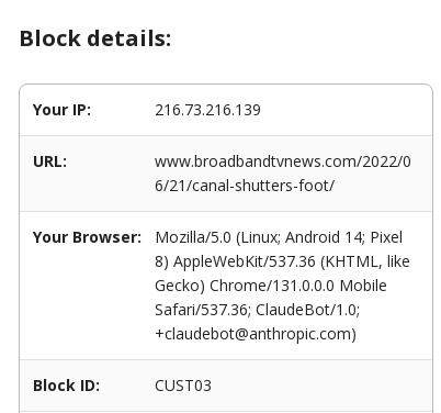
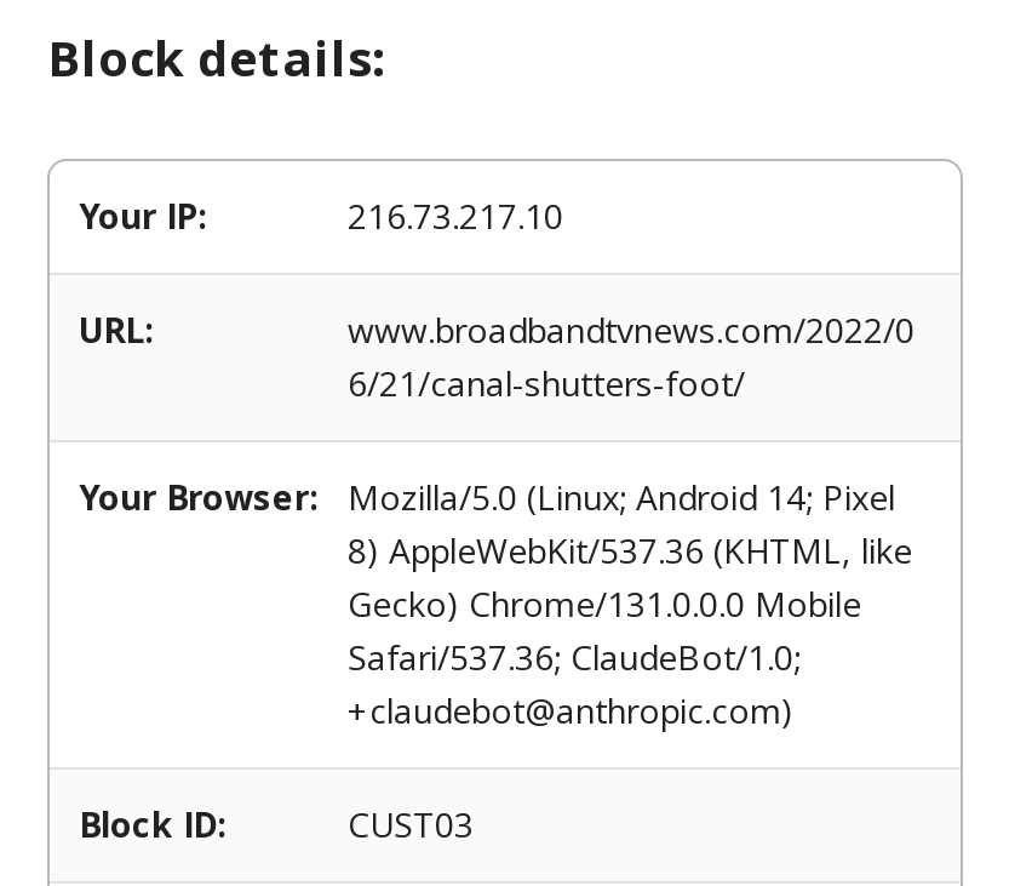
[155,99,261,120] 216.73.216.139 -> [348,193,563,239] 216.73.217.10

